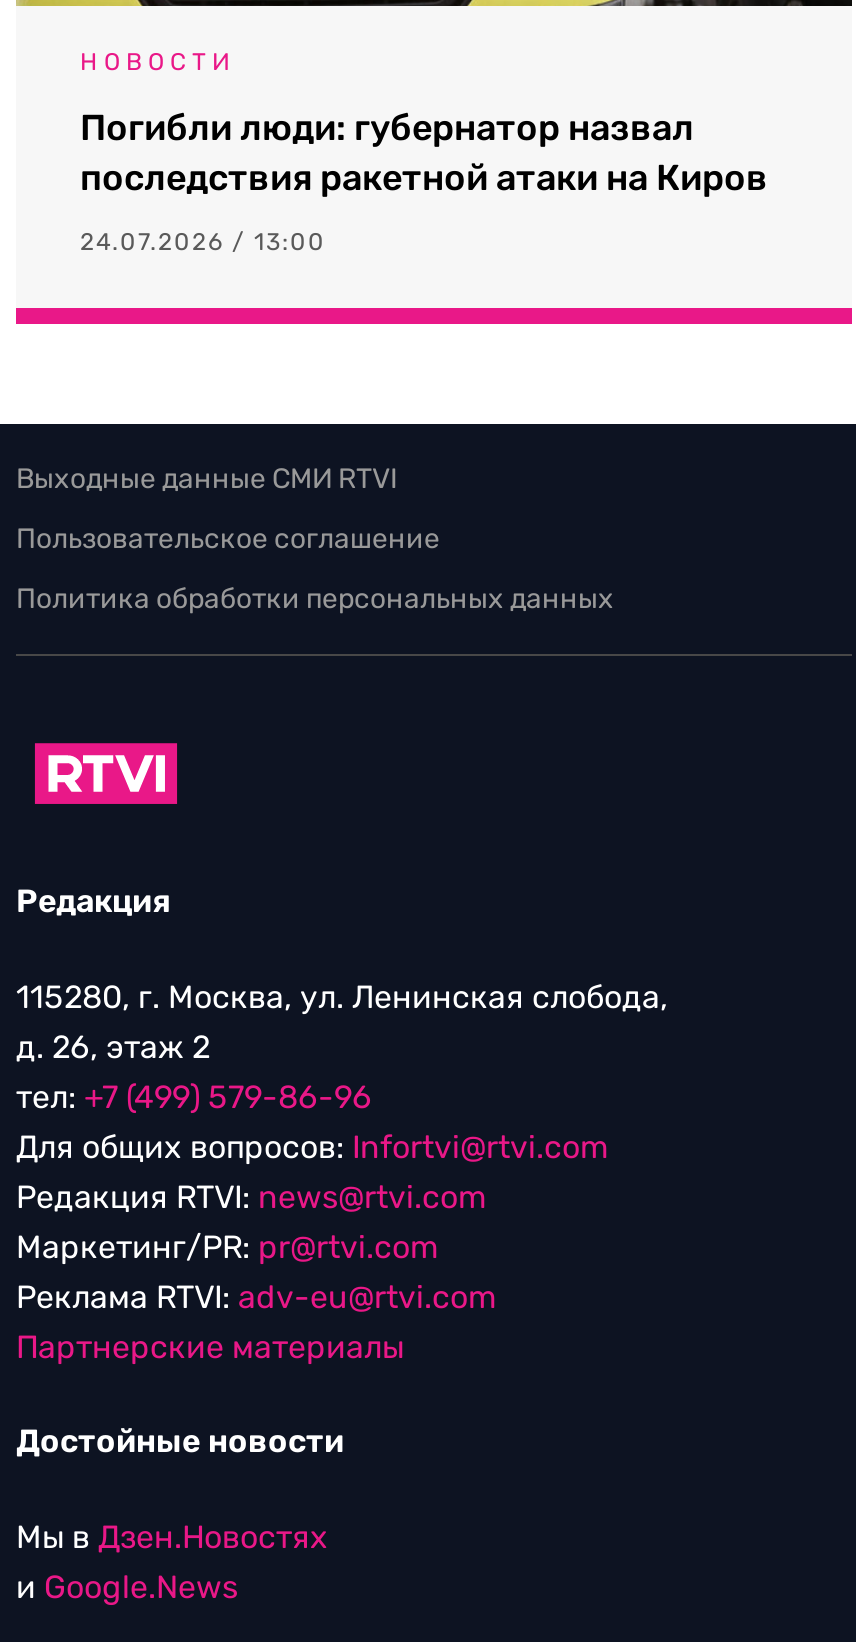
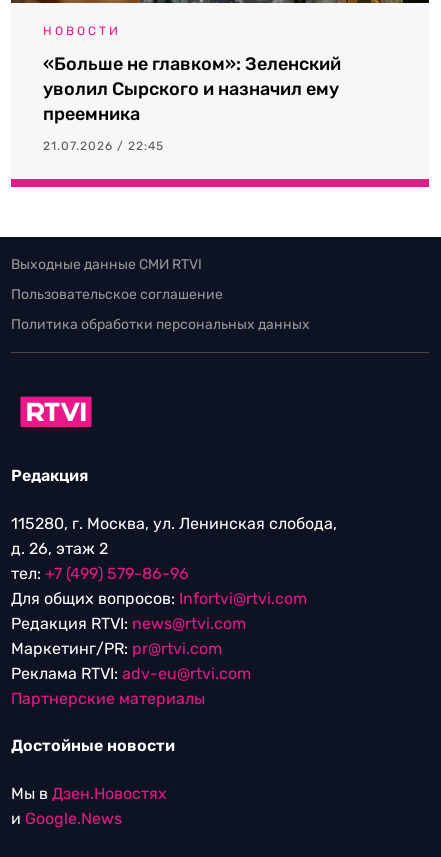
[80,106,768,200] Погибли люди: губернатор назвал | последствия ракетной атаки на Киров -> [43,53,341,125] «Больше не главком»: Зеленский | уволил Сырского и назначил ему | преемника
[80,228,326,256] 24.07.2026 / 13:00 -> [43,139,164,153] 21.07.2026 / 22:45

